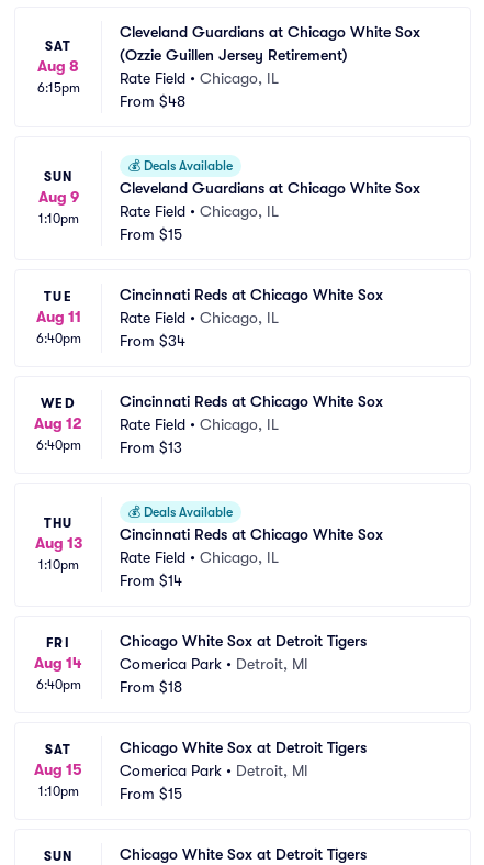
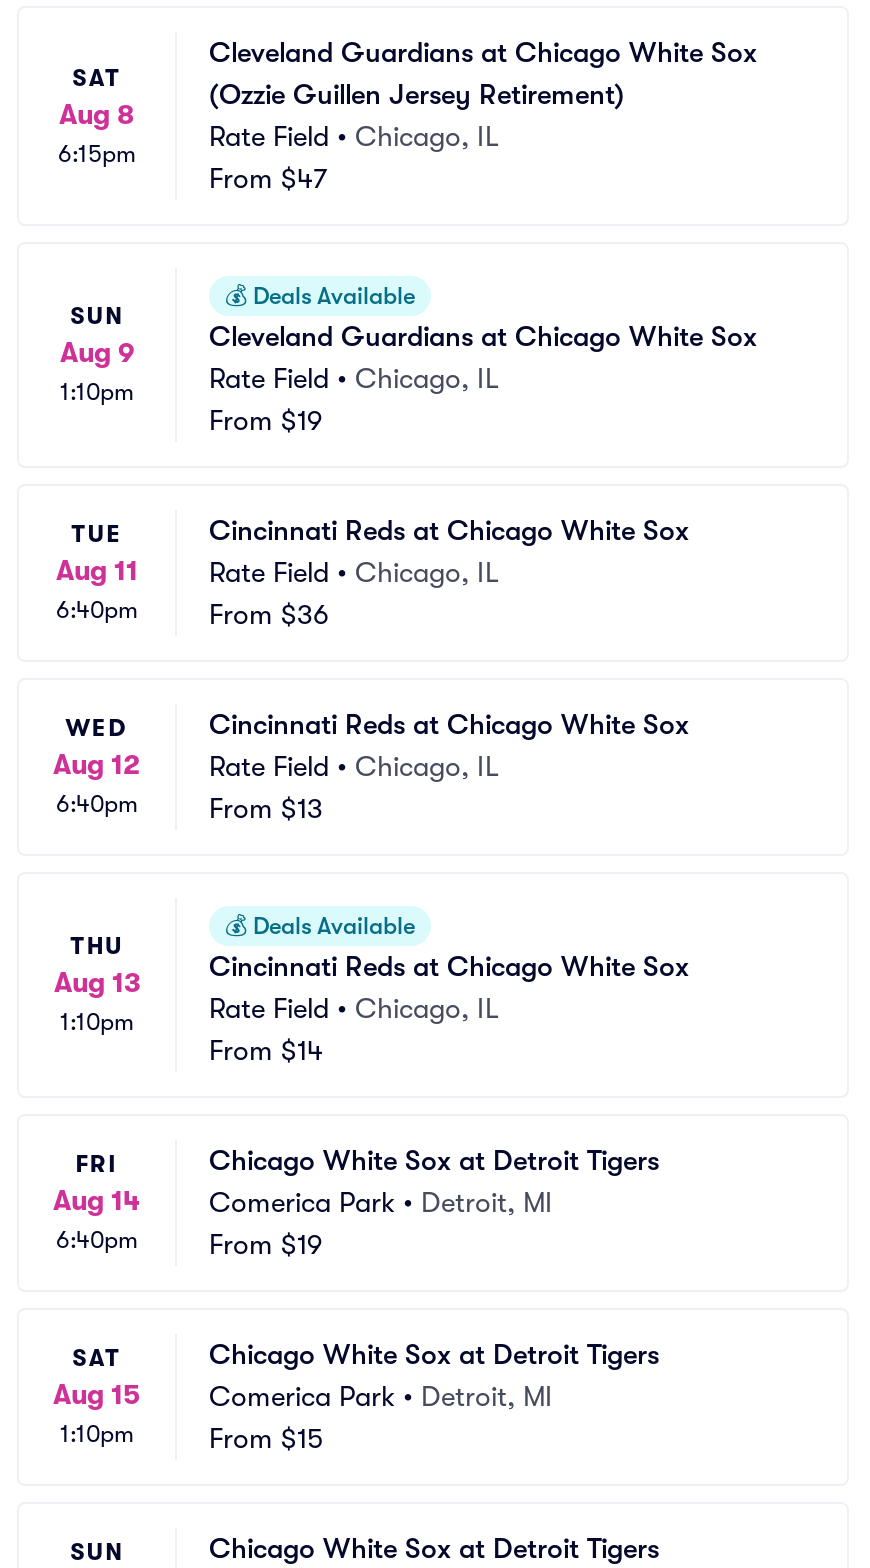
[120,92,185,110] From $48 -> [209,162,327,194] From $47
[120,225,182,243] From $15 -> [209,404,323,436] From $19
[120,332,185,350] From $34 -> [209,598,329,630] From $36
[120,678,182,696] From $18 -> [209,1228,323,1260] From $19

